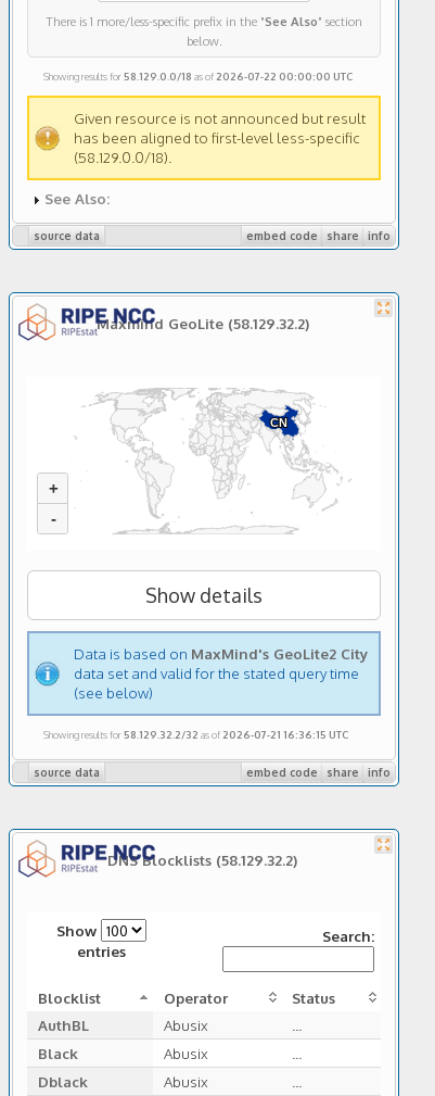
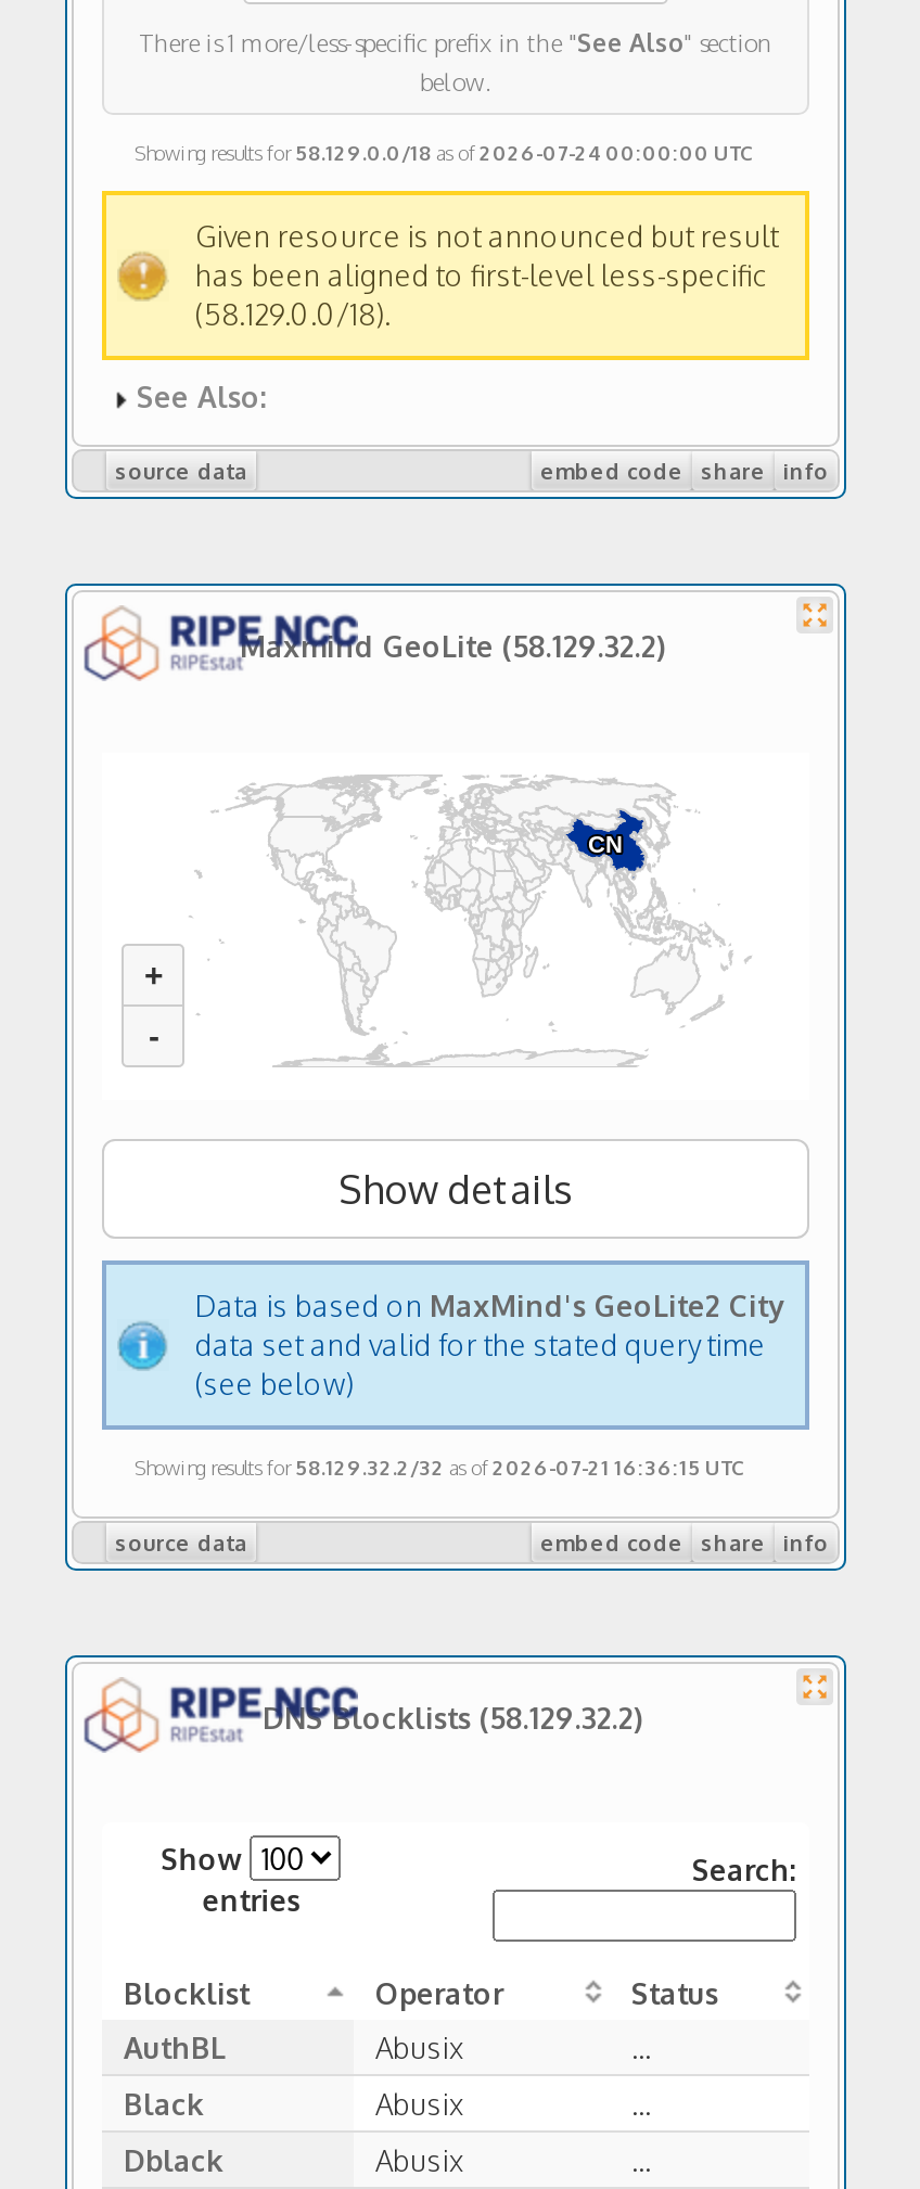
[43,70,353,83] Showing results for58.129.0.0/18 as of2026-07-22 00:00:00 UTC -> [135,140,753,166] Showing results for58.129.0.0/18 as of2026-07-24 00:00:00 UTC

